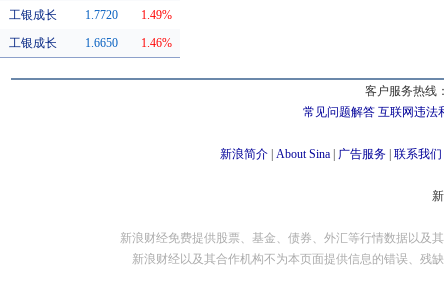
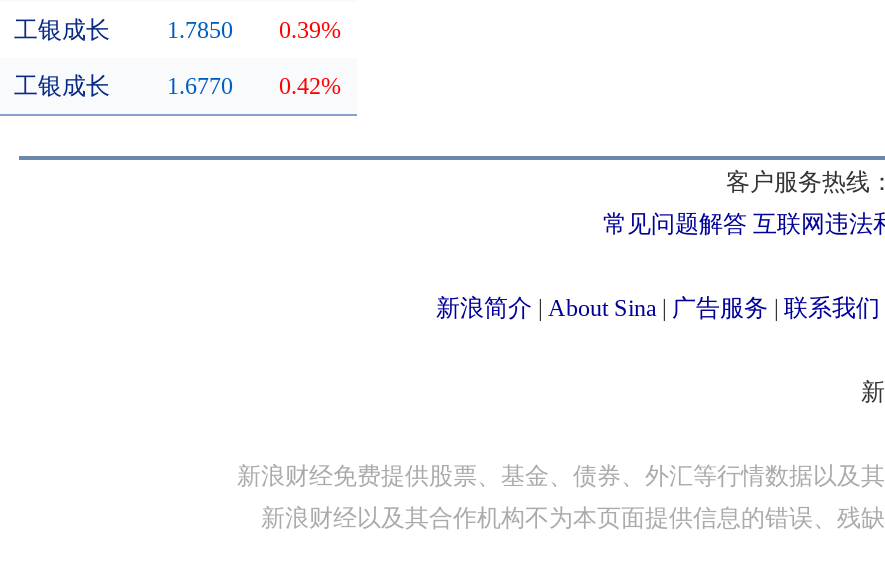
[85,8,118,22] 1.7720 -> [167,16,233,44] 1.7850
[141,8,172,22] 1.49% -> [279,16,341,44] 0.39%
[85,36,118,50] 1.6650 -> [167,72,233,100] 1.6770
[141,36,172,50] 1.46% -> [279,72,341,100] 0.42%

